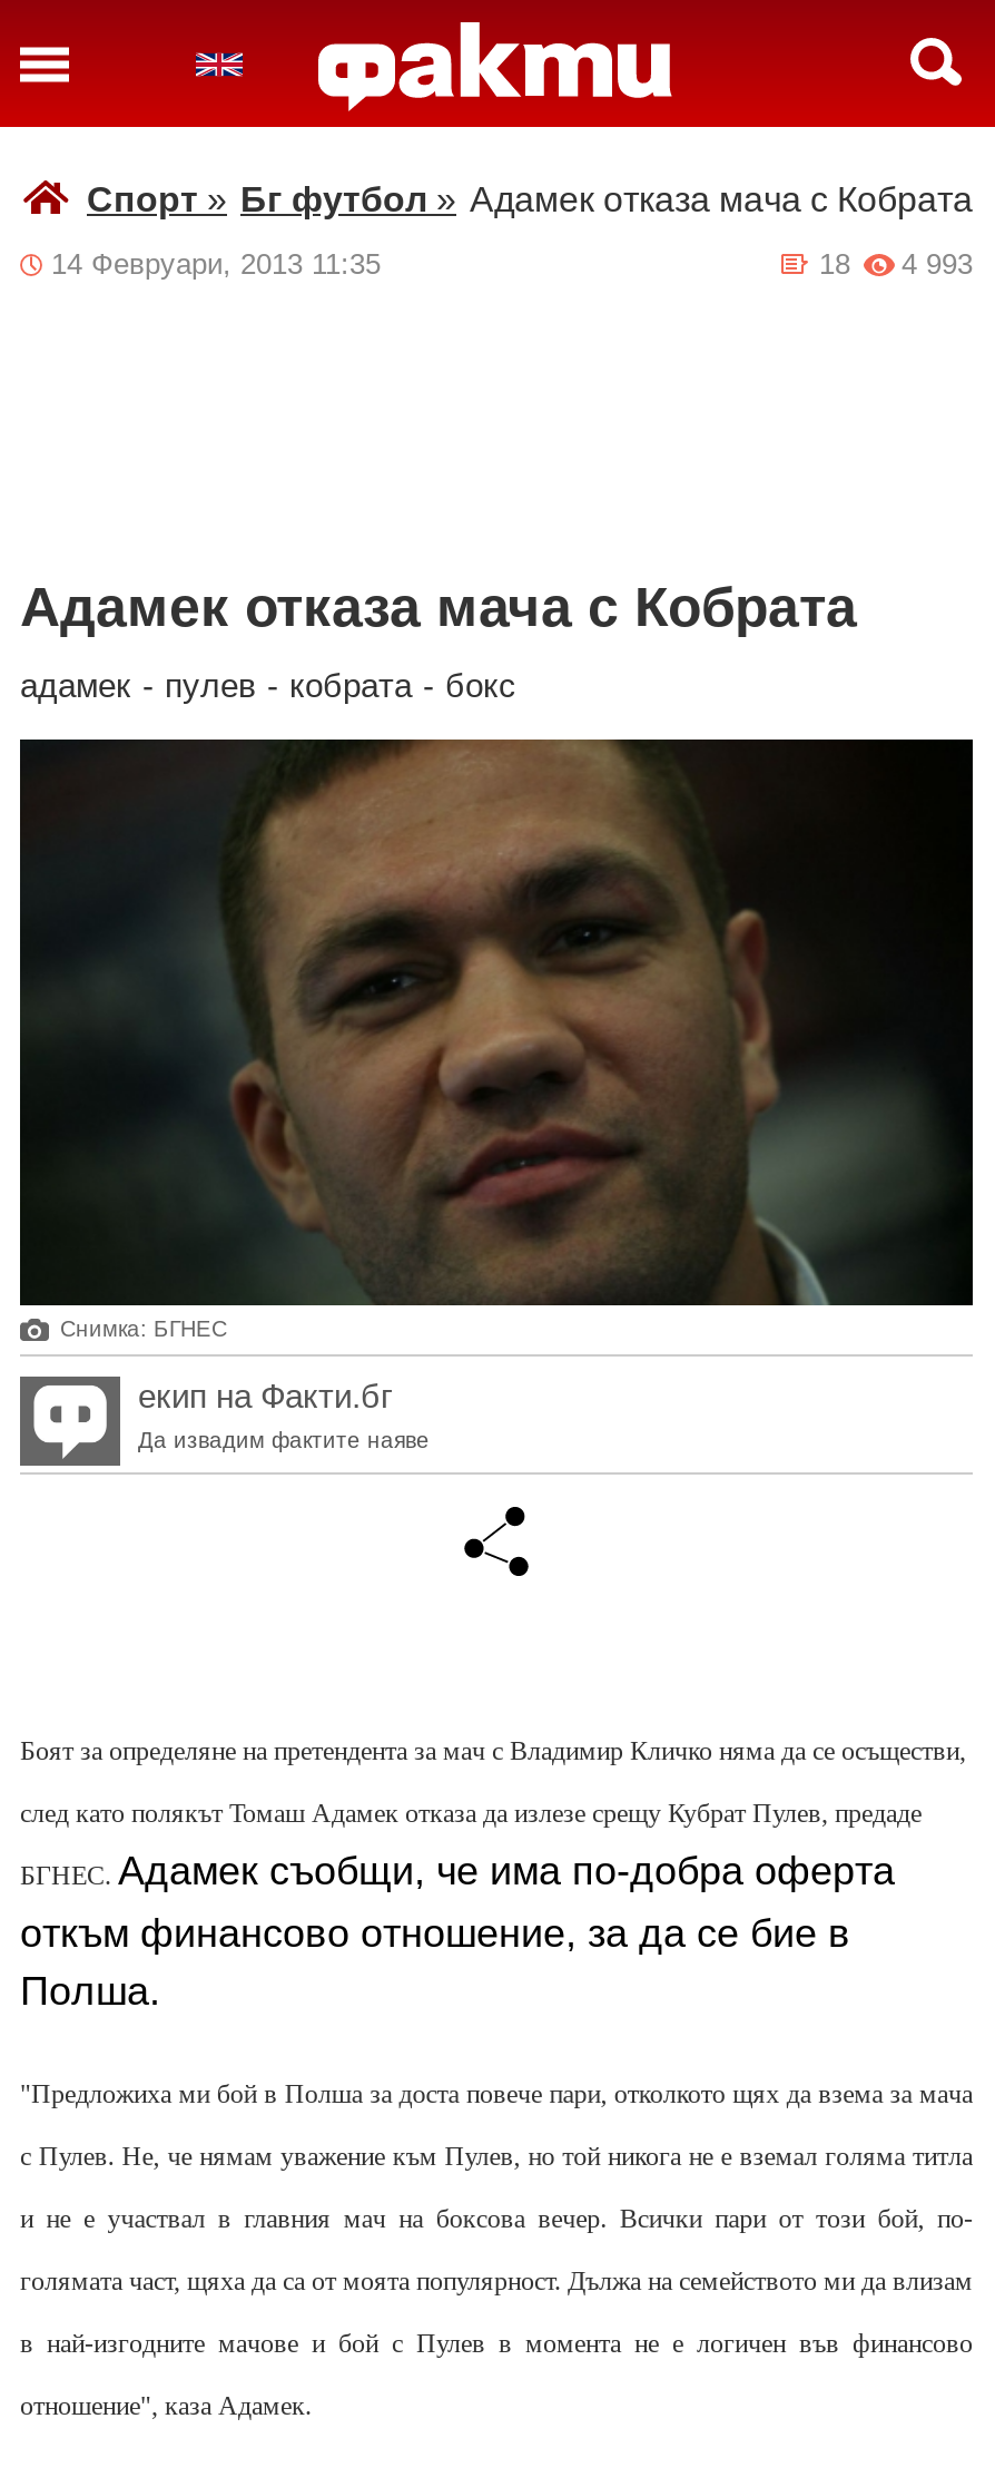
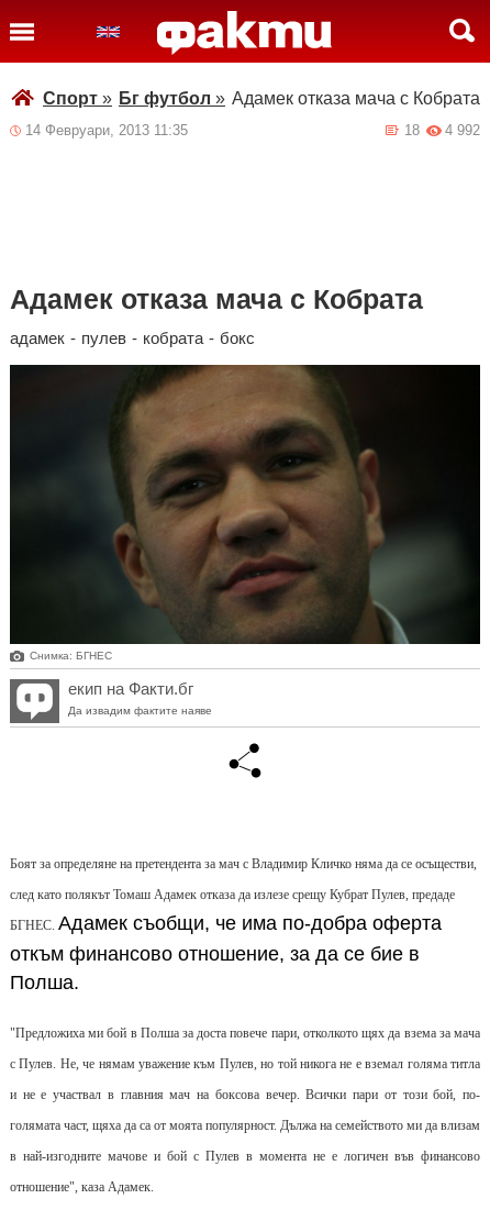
[819,247,973,281] 18 4 993 -> [404,122,480,138] 18 4 992

